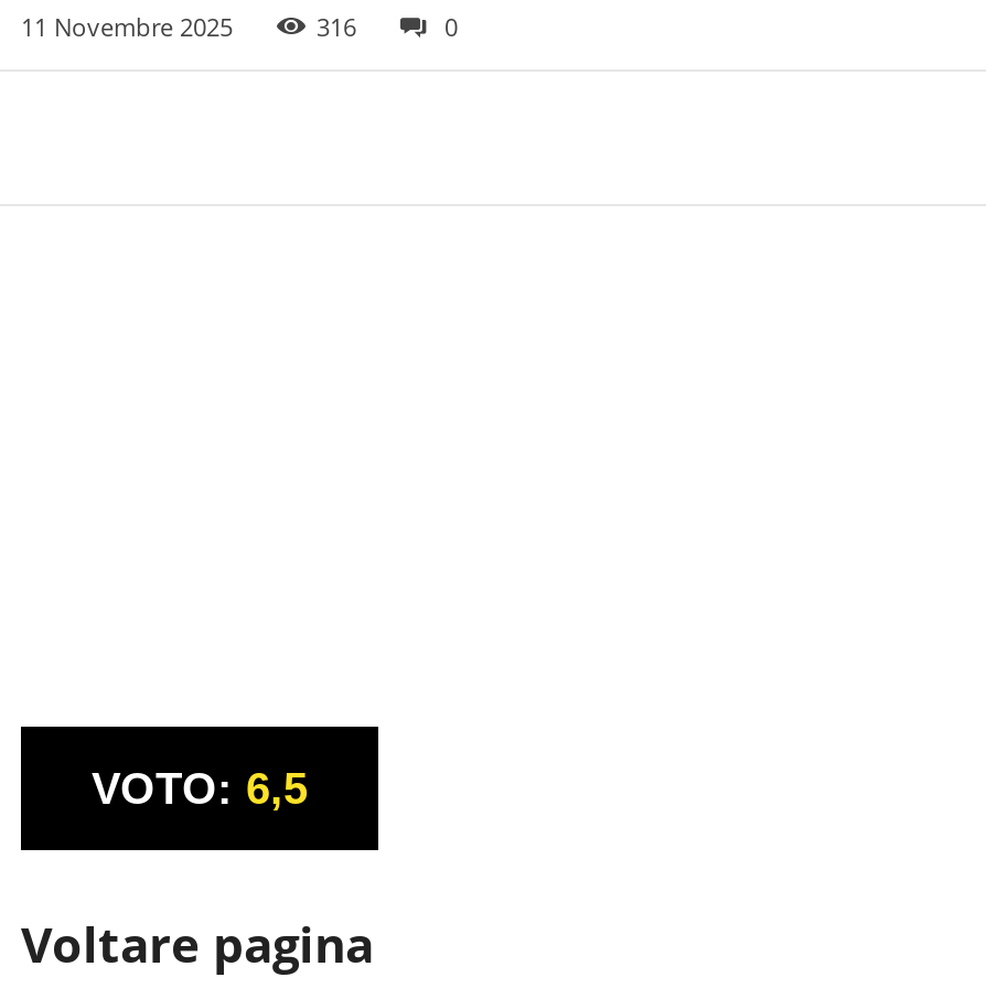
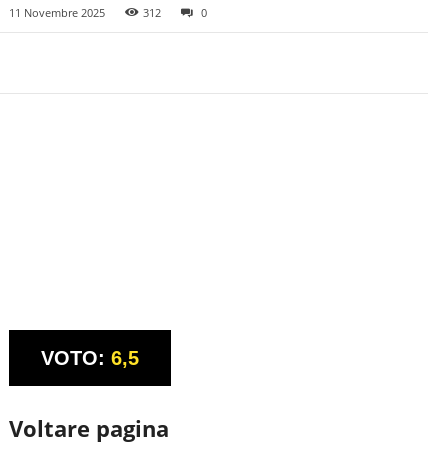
[317,10,356,43] 316 -> [143,5,161,20] 312

